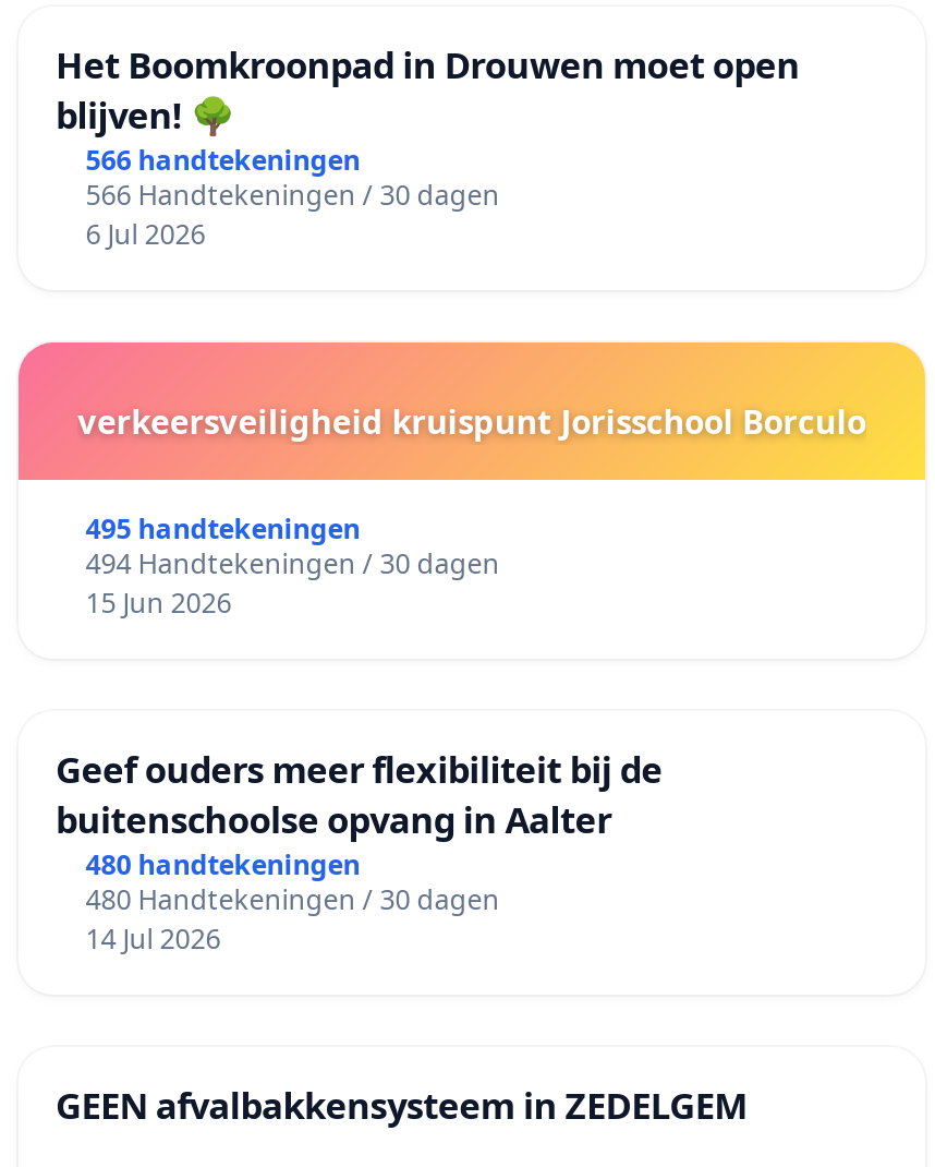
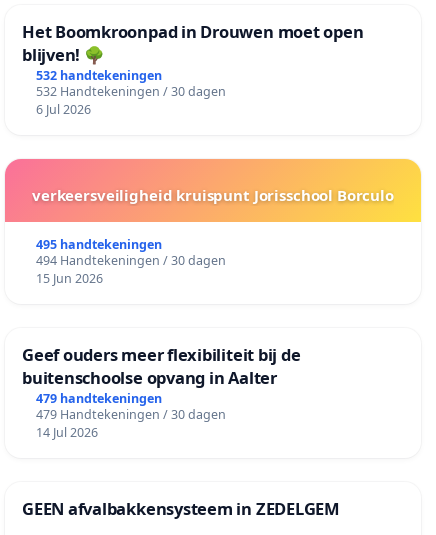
[86,142,360,180] 566 handtekeningen -> [36,67,162,84] 532 handtekeningen
[86,177,500,214] 566 Handtekeningen / 30 dagen -> [36,83,226,100] 532 Handtekeningen / 30 dagen
[86,847,360,884] 480 handtekeningen -> [36,390,162,407] 479 handtekeningen
[86,881,500,919] 480 Handtekeningen / 30 dagen -> [36,406,226,423] 479 Handtekeningen / 30 dagen

